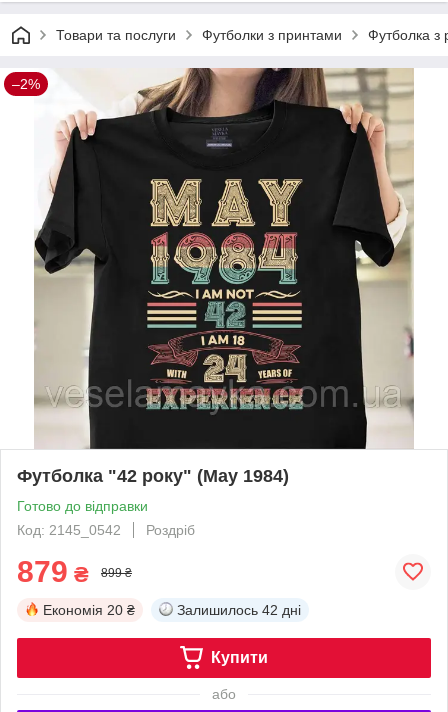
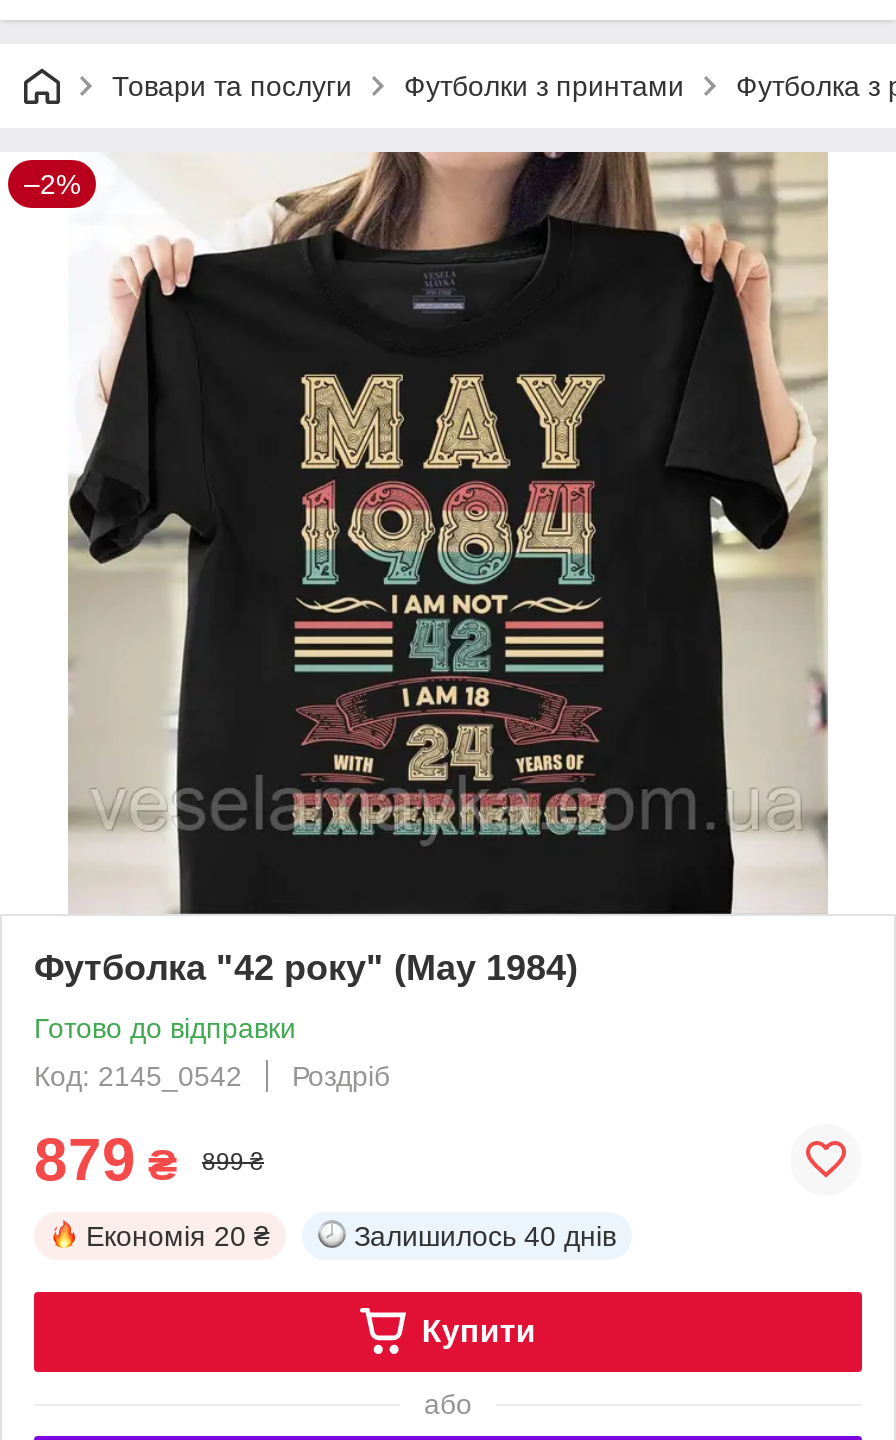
[177,602,301,618] Залишилось 42 дні -> [354,1220,616,1252] Залишилось 40 днів

